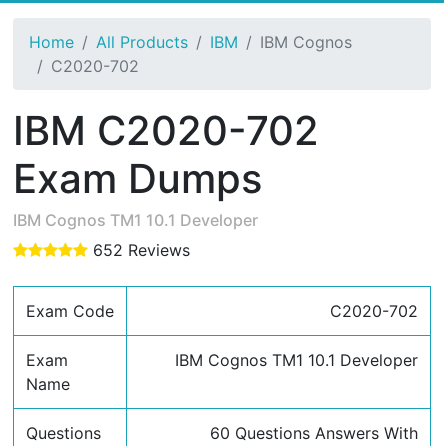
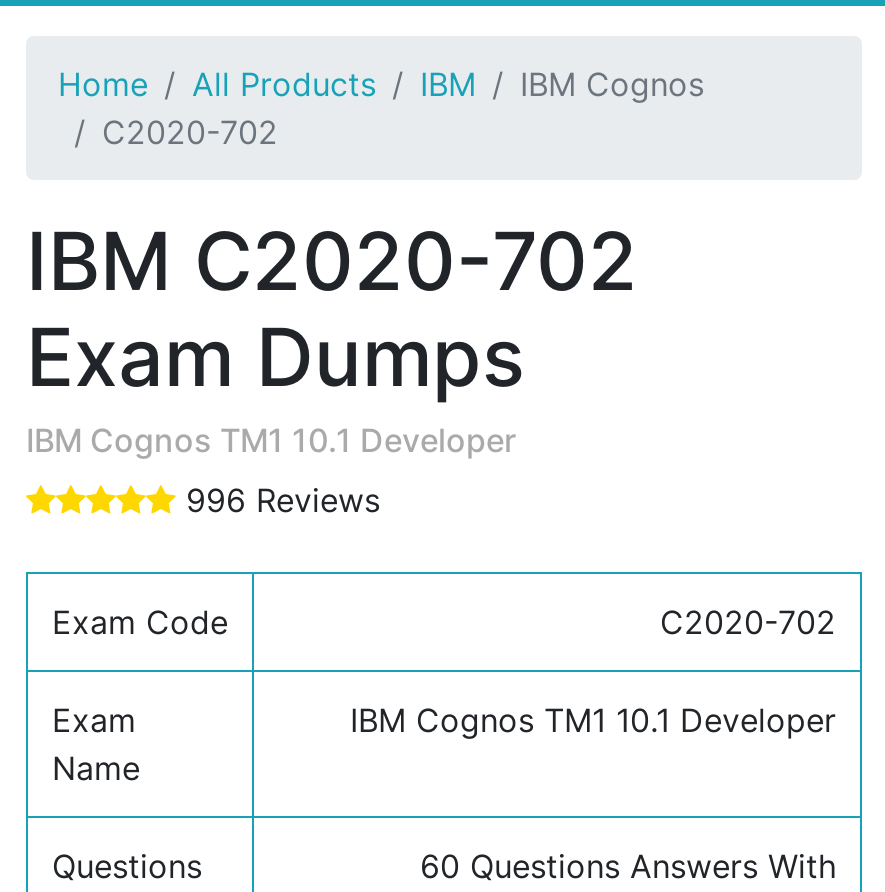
[93,240,190,260] 652 Reviews -> [186,480,380,520] 996 Reviews

